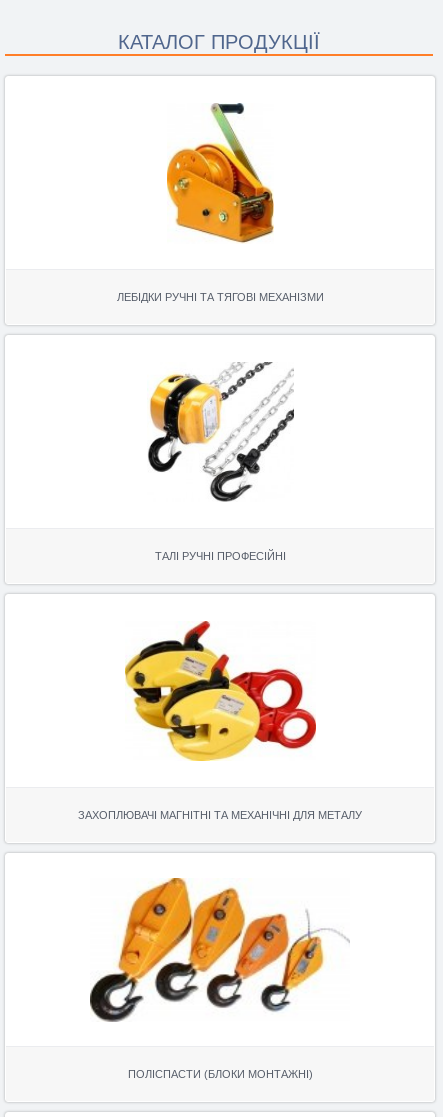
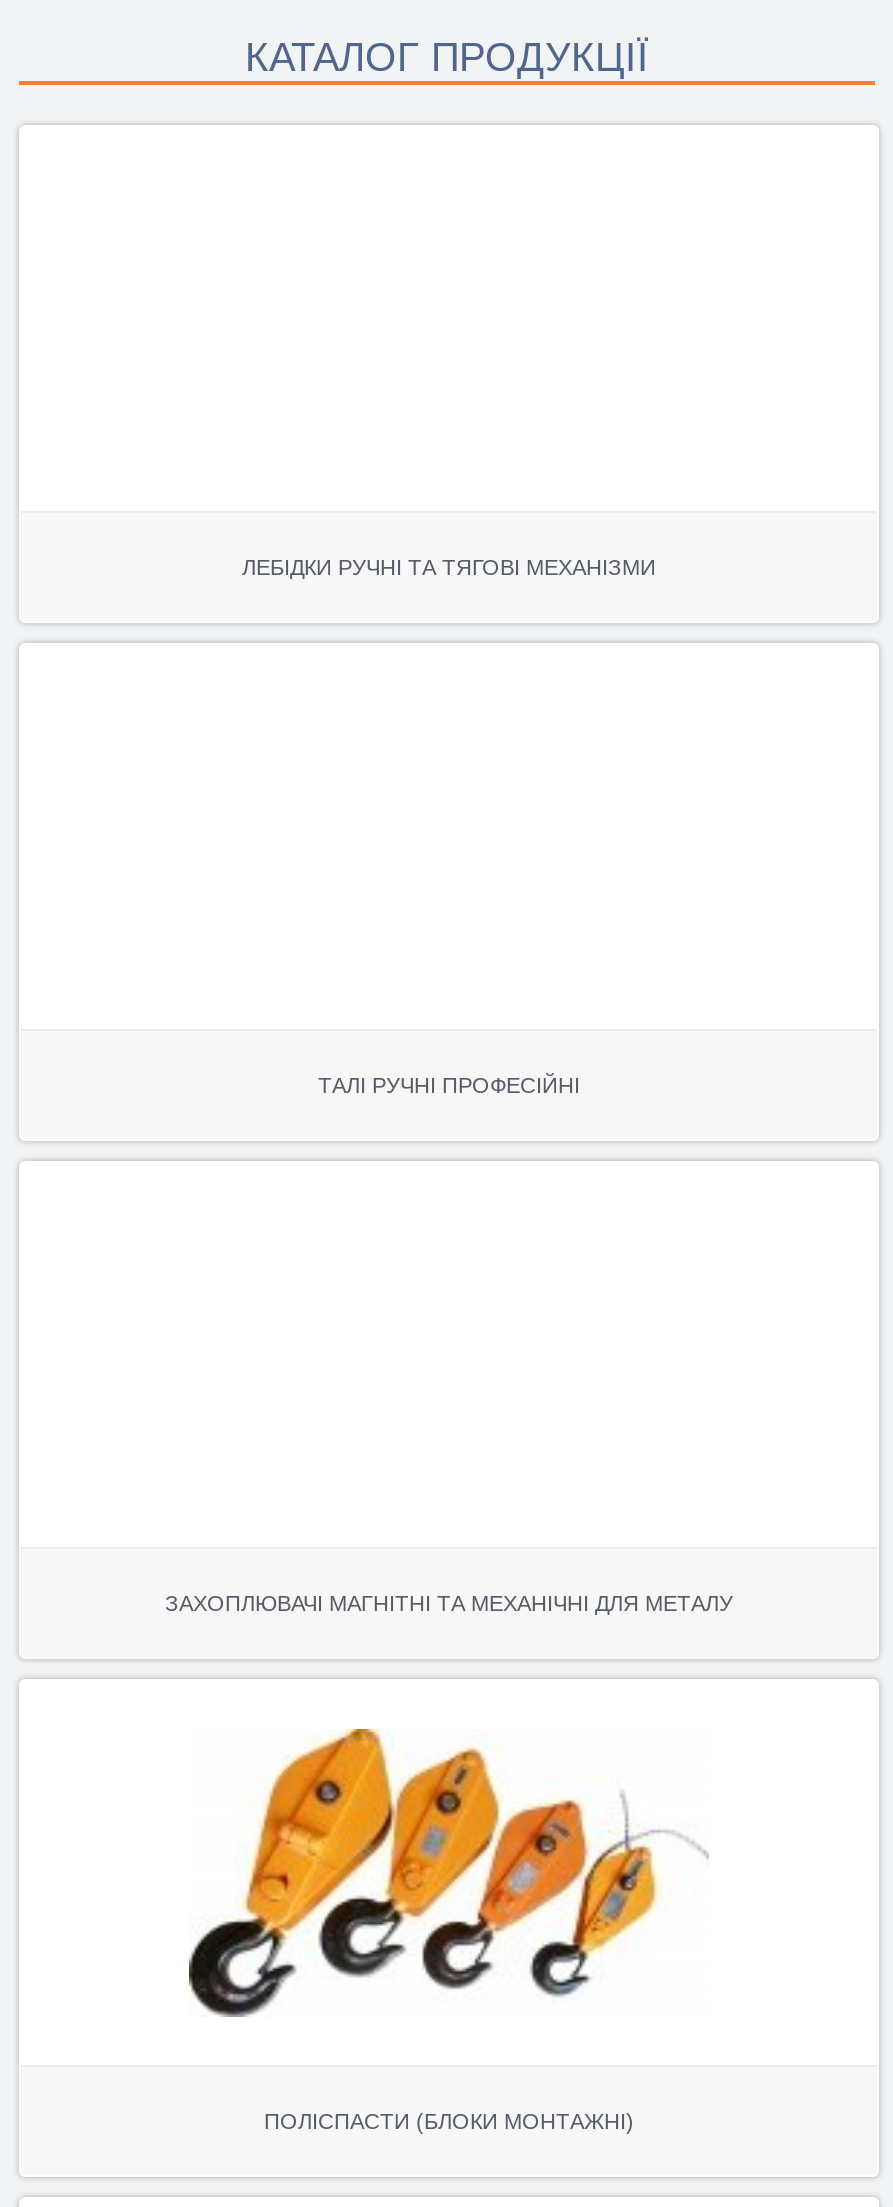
[166,102,275,244] [image] -> none
[147,361,295,503] [image] -> none
[124,620,317,762] [image] -> none

